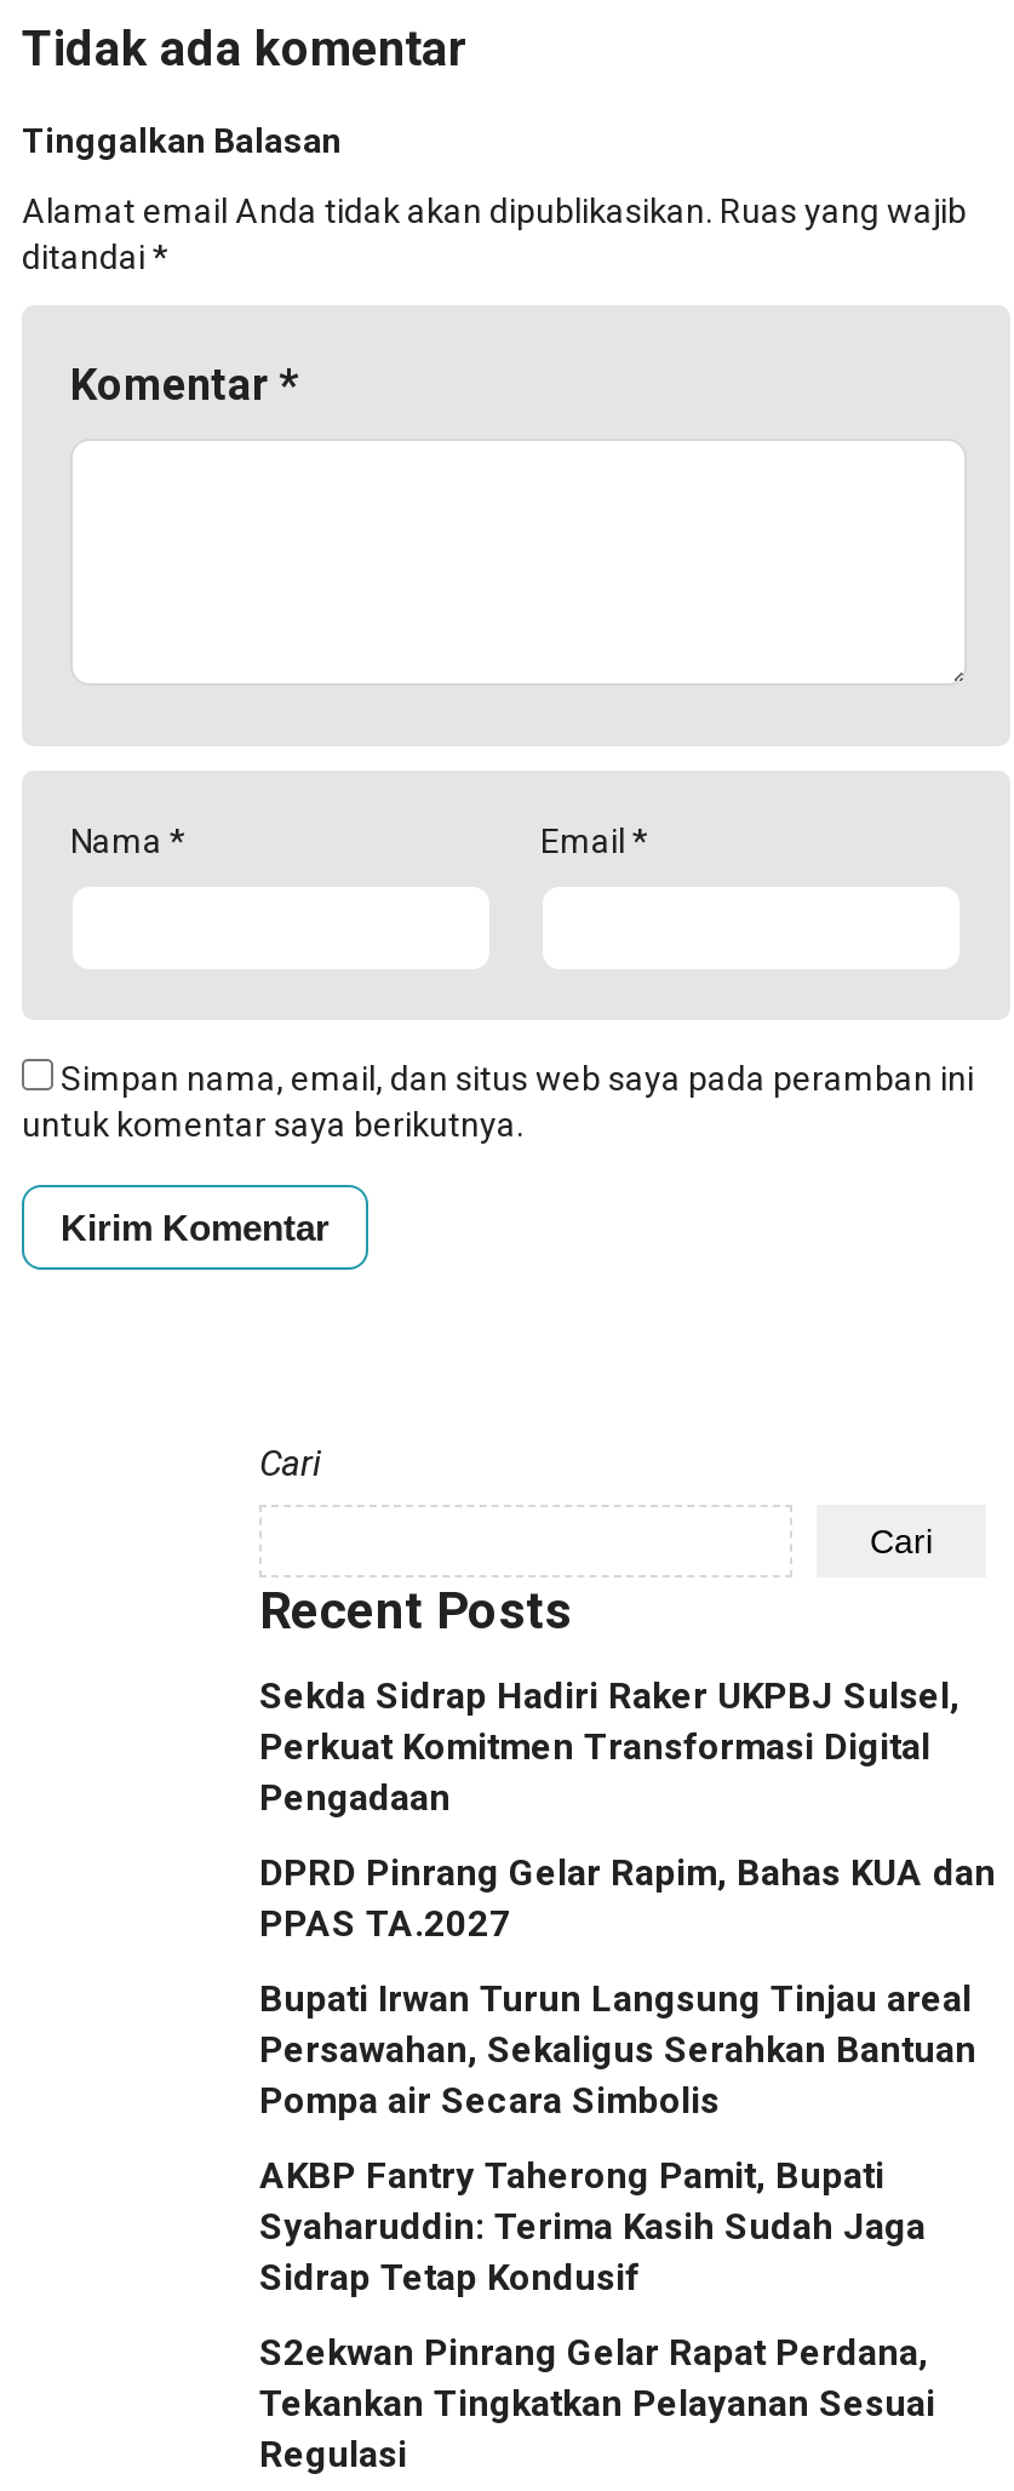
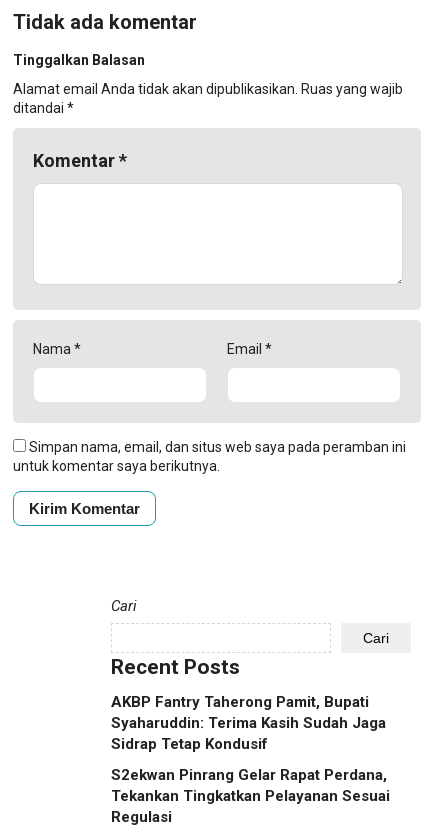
[259,1674,996,2123] Sekda Sidrap Hadiri Raker UKPBJ Sulsel, | Perkuat Komitmen Transformasi Digital | Pengadaan | DPRD Pinrang Gelar Rapim, Bahas KUA dan | PPAS TA.2027 | Bupati Irwan Turun Langsung Tinjau areal | Persawahan, Sekaligus Serahkan Bantuan | Pompa air Secara Simbolis -> none

